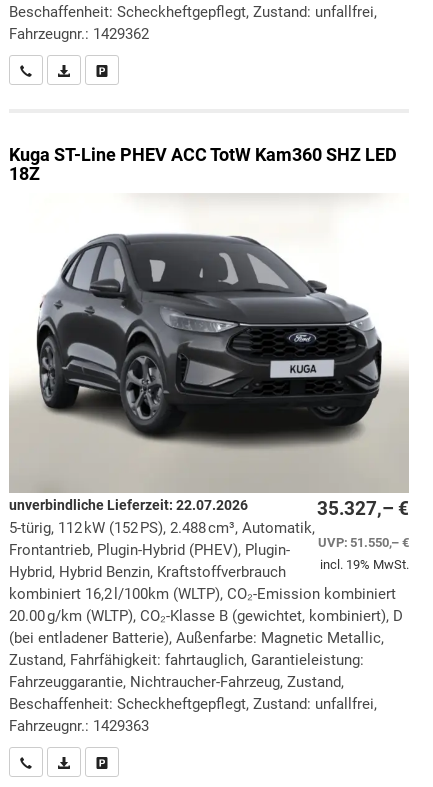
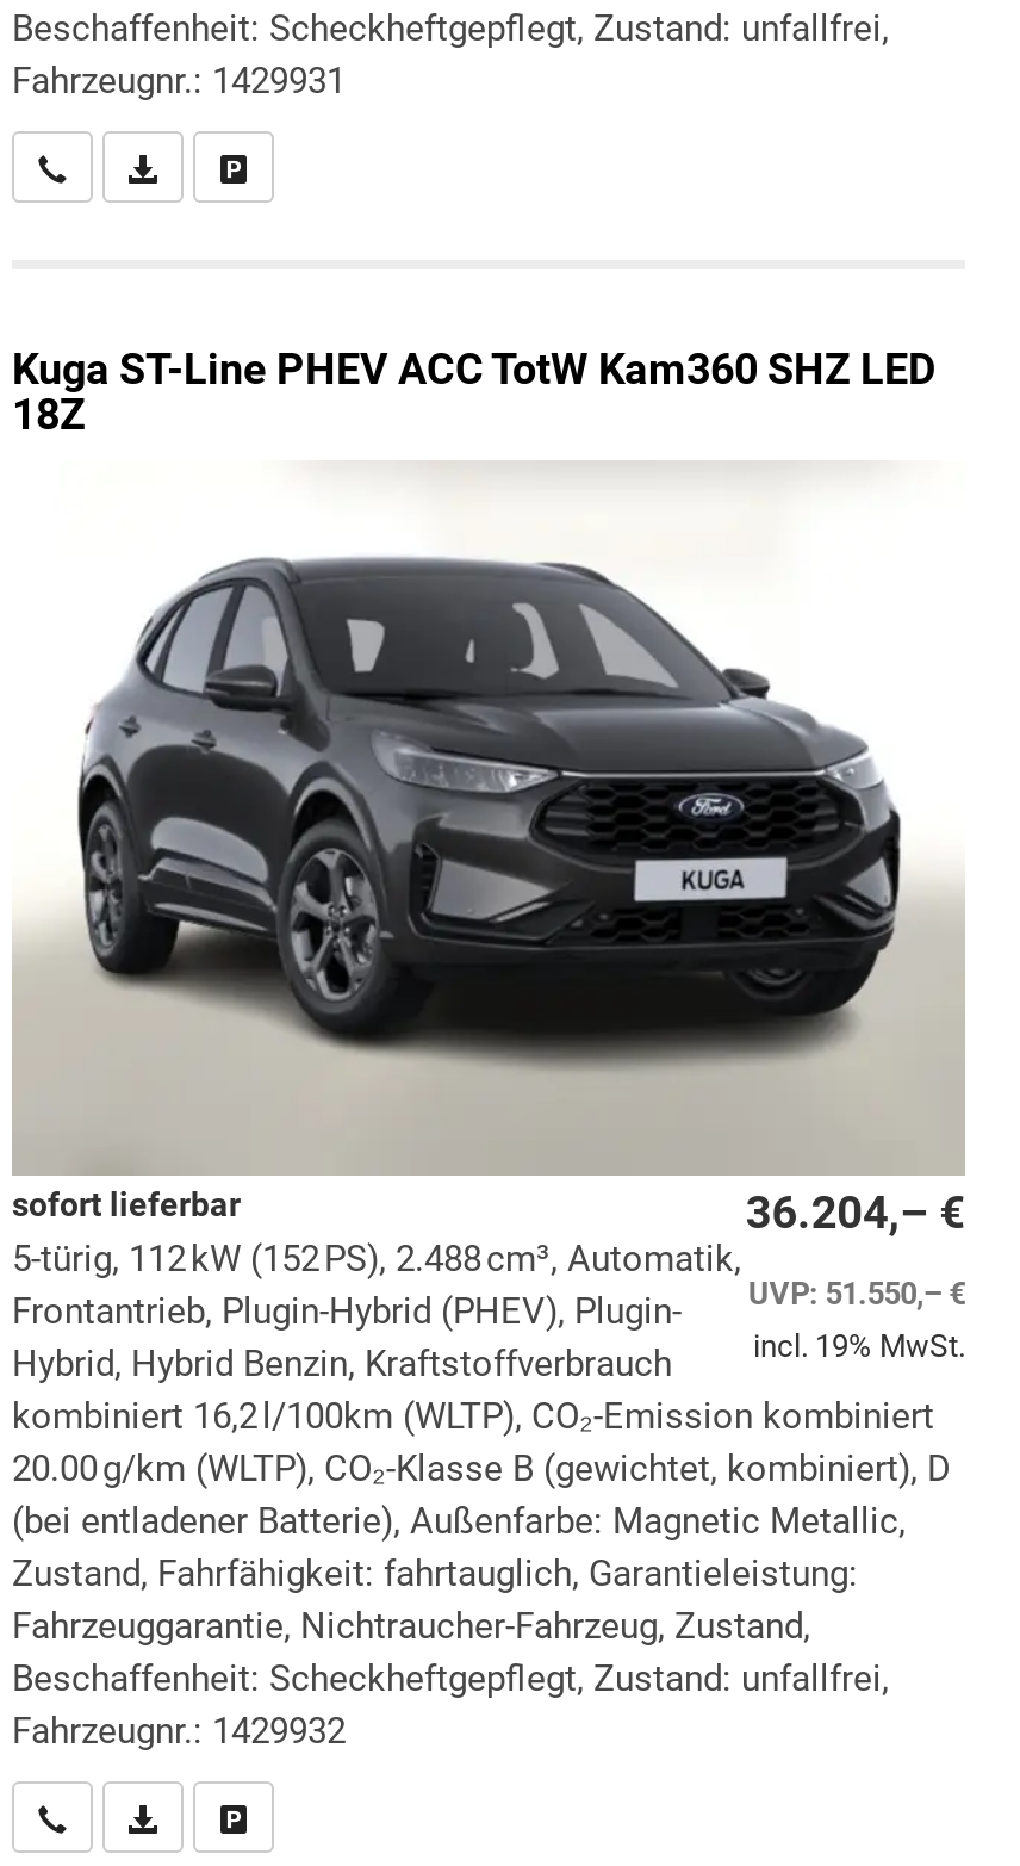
[9,25,149,43] Fahrzeugnr.: 1429362 -> [12,60,346,103] Fahrzeugnr.: 1429931
[9,497,248,513] unverbindliche Lieferzeit: 22.07.2026 -> [12,1186,241,1224] sofort lieferbar
[317,497,409,520] 35.327,– € -> [746,1186,965,1241] 36.204,– €
[9,717,149,735] Fahrzeugnr.: 1429363 -> [12,1710,346,1753] Fahrzeugnr.: 1429932

